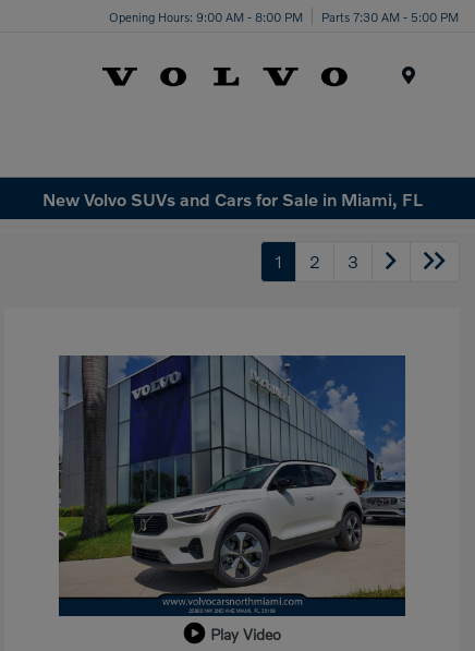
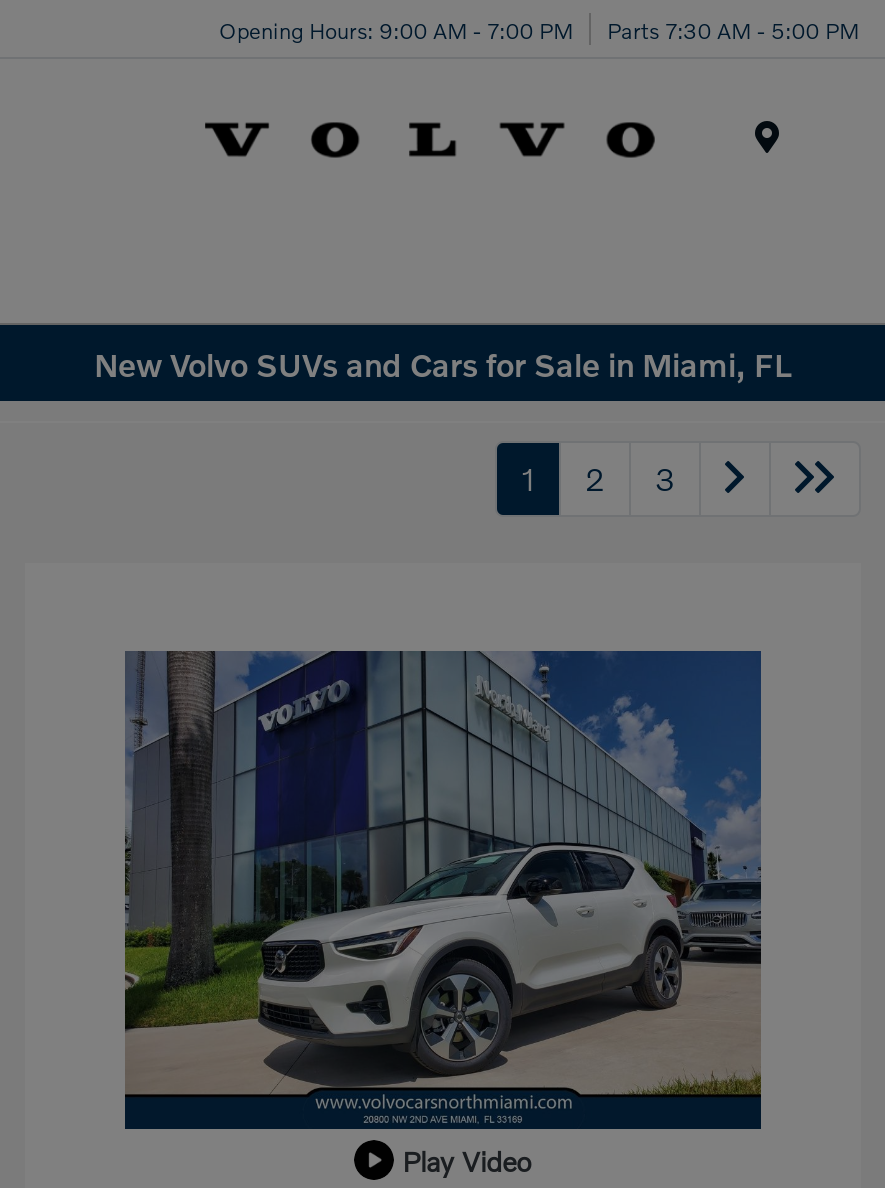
[109,8,303,23] Opening Hours: 9:00 AM - 8:00 PM -> [219,14,573,42] Opening Hours: 9:00 AM - 7:00 PM

